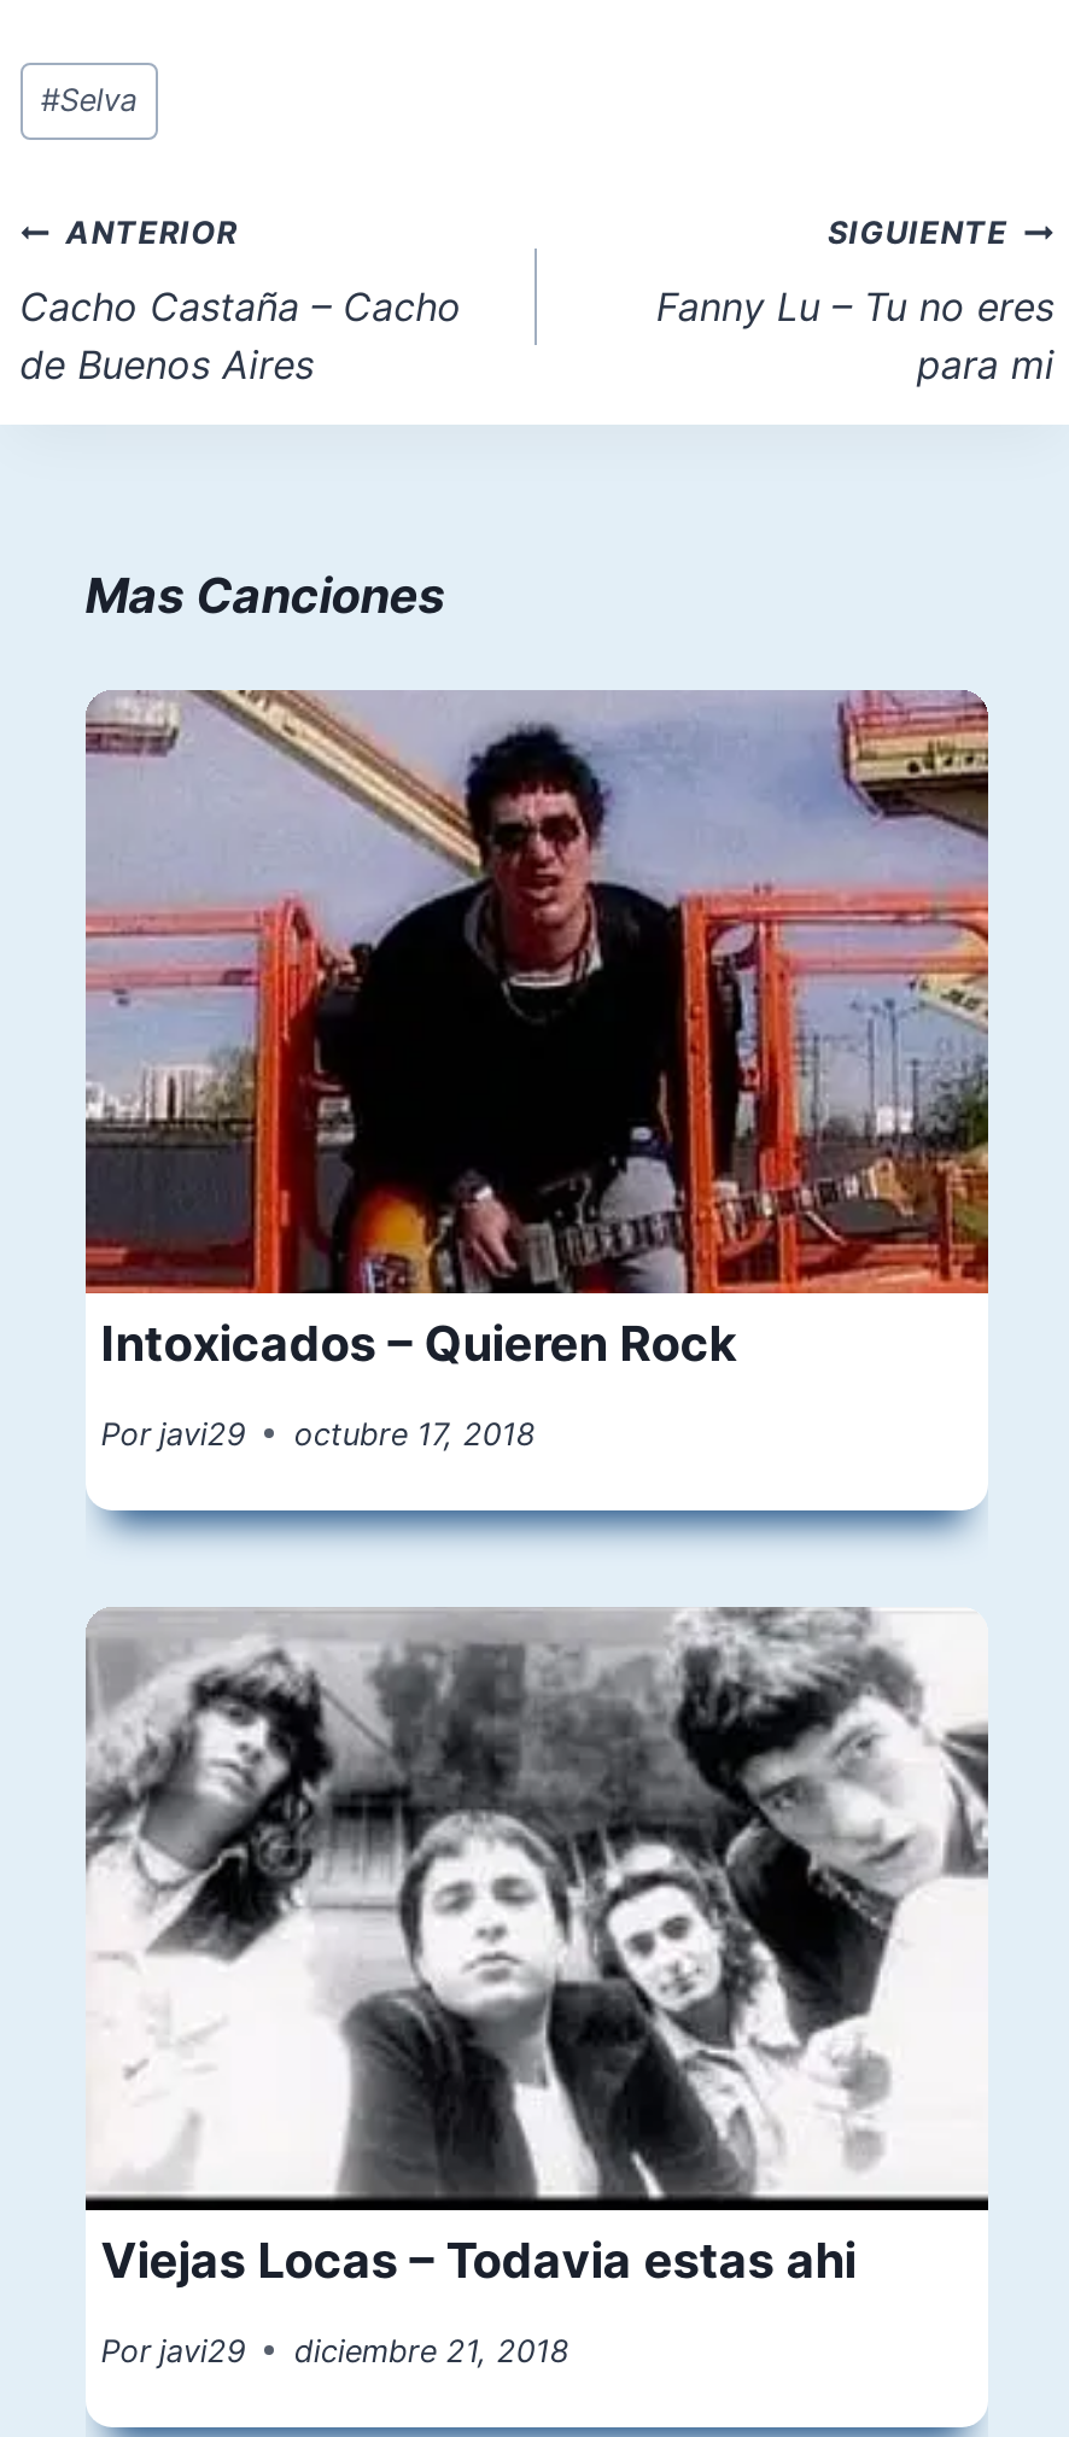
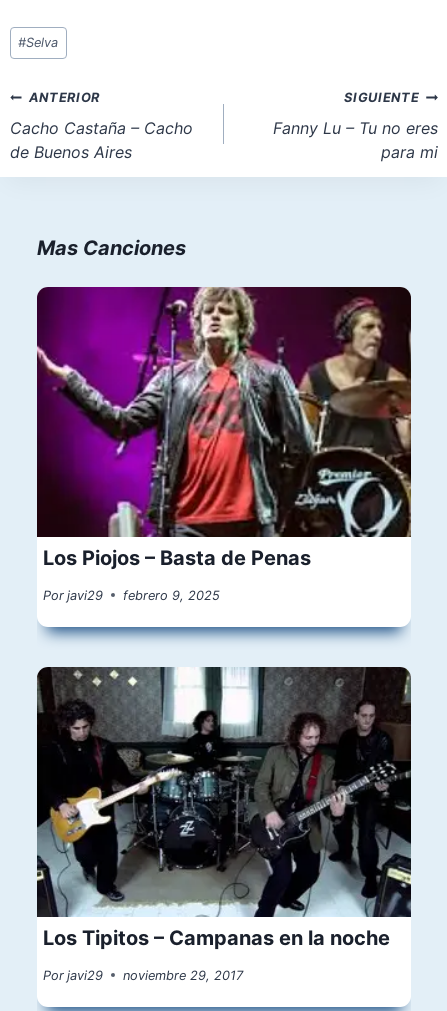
[83,688,991,1373] [image] | Intoxicados – Quieren Rock -> [36,286,412,570] [image] | Los Piojos – Basta de Penas
[101,1416,535,1452] Por javi29 octubre 17, 2018 -> [43,588,220,603] Por javi29 febrero 9, 2025
[86,1607,988,2290] [image] | Viejas Locas – Todavia estas ahi -> [36,666,412,950] [image] | Los Tipitos – Campanas en la noche
[101,2333,569,2369] Por javi29 diciembre 21, 2018 -> [43,968,243,983] Por javi29 noviembre 29, 2017

